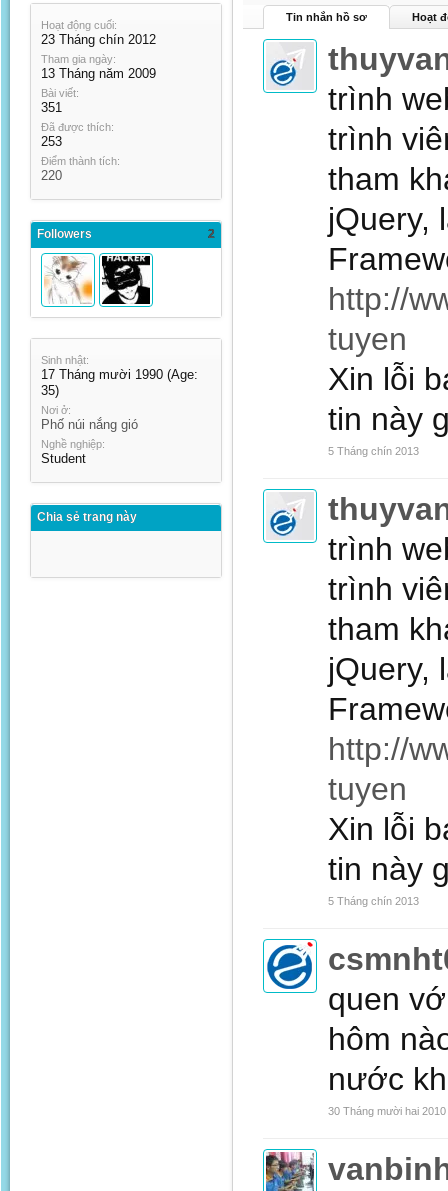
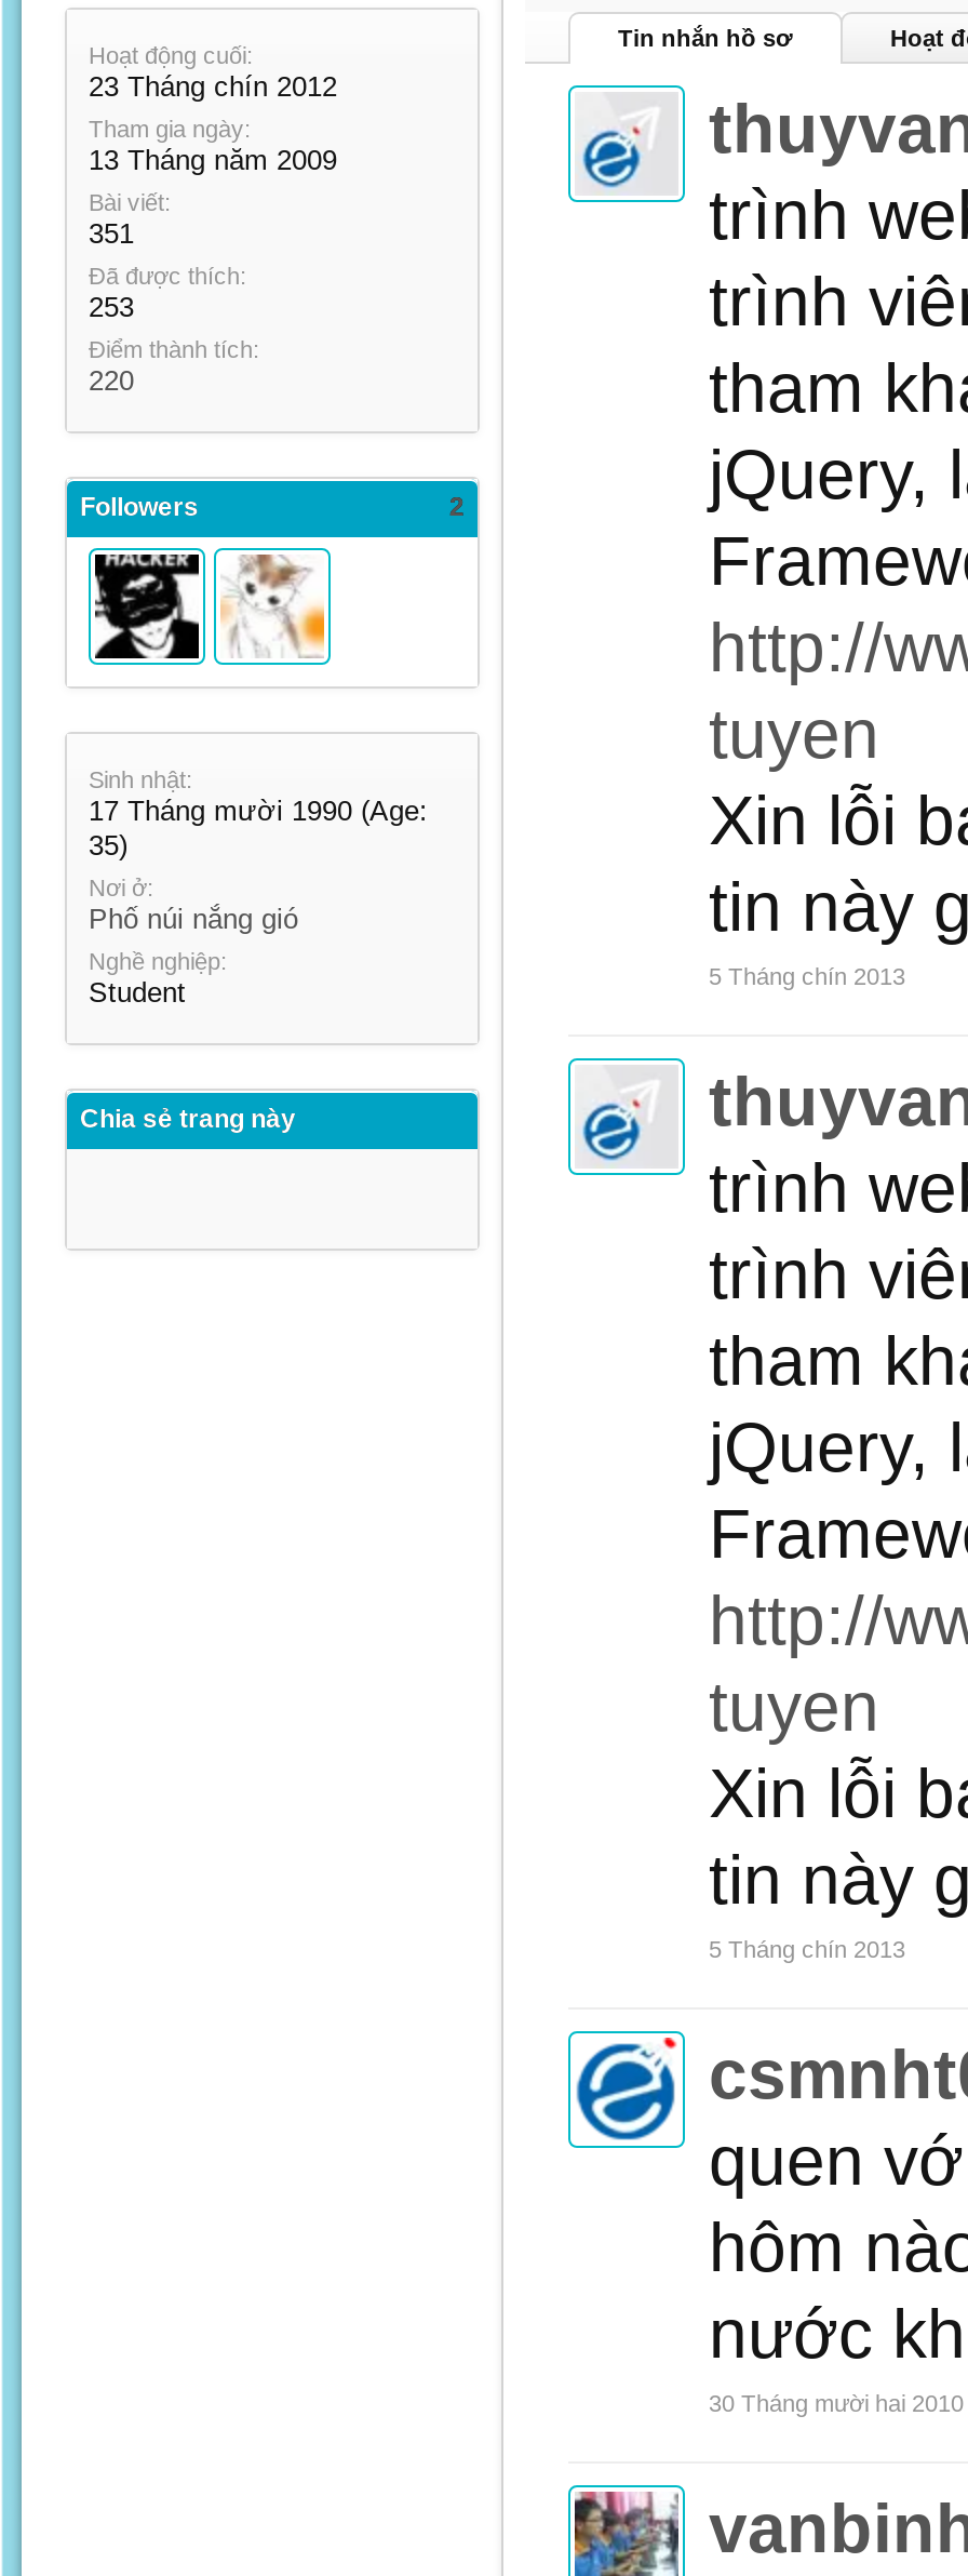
[43,255,93,305] [image] -> [93,552,201,660] [image]
[101,255,151,305] [image] -> [218,552,326,660] [image]

